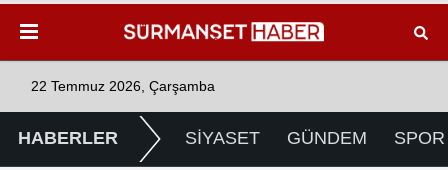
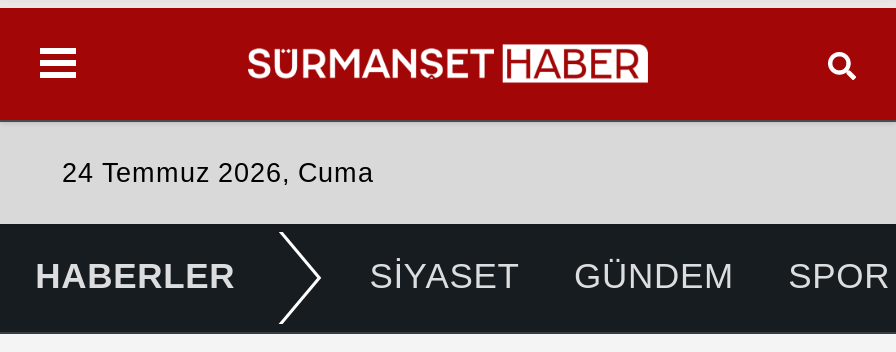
[31,79,215,94] 22 Temmuz 2026, Çarşamba -> [62,158,374,188] 24 Temmuz 2026, Cuma

